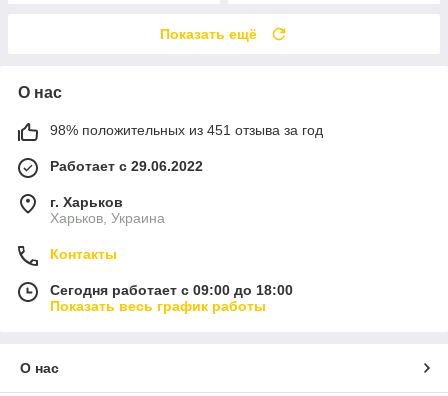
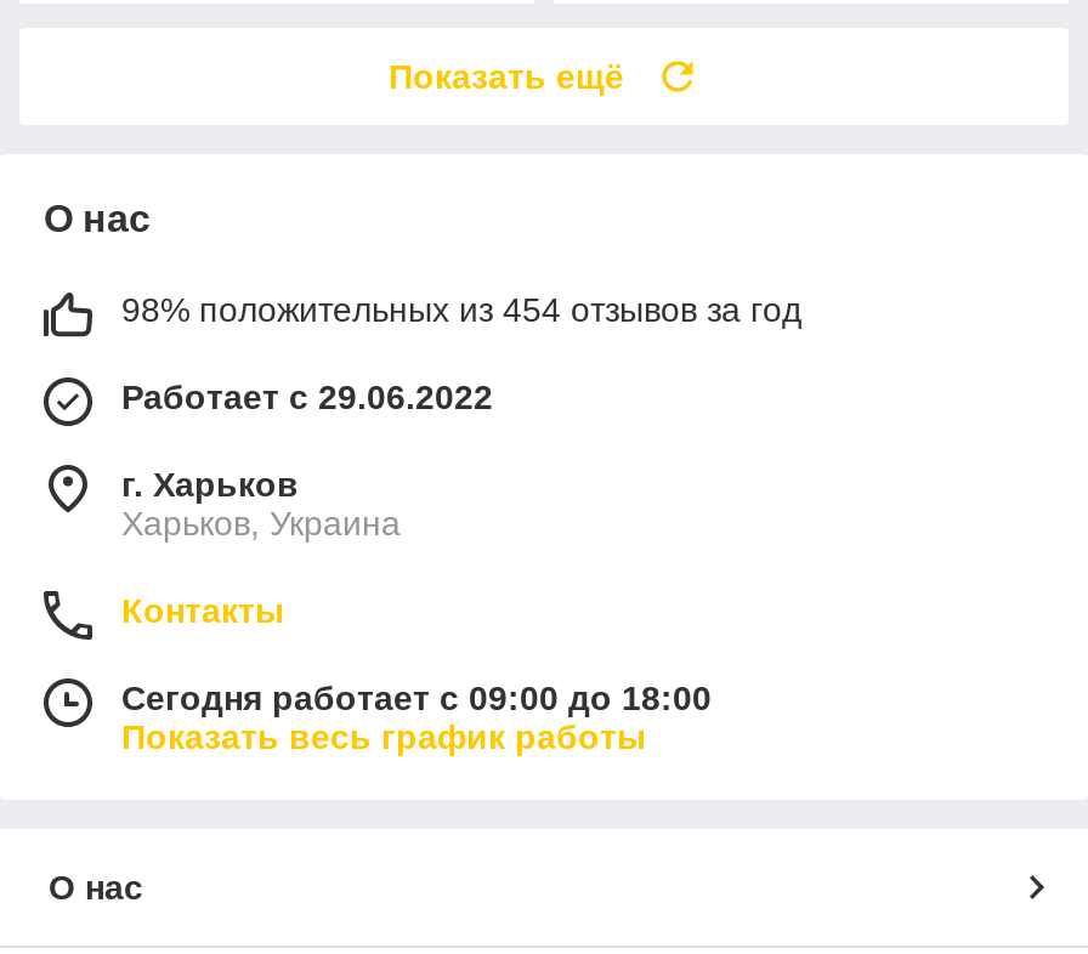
[50,122,323,138] 98% положительных из 451 отзыва за год -> [121,290,801,328] 98% положительных из 454 отзывов за год

